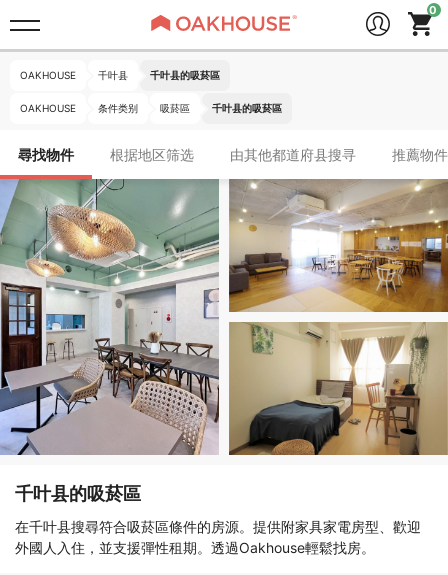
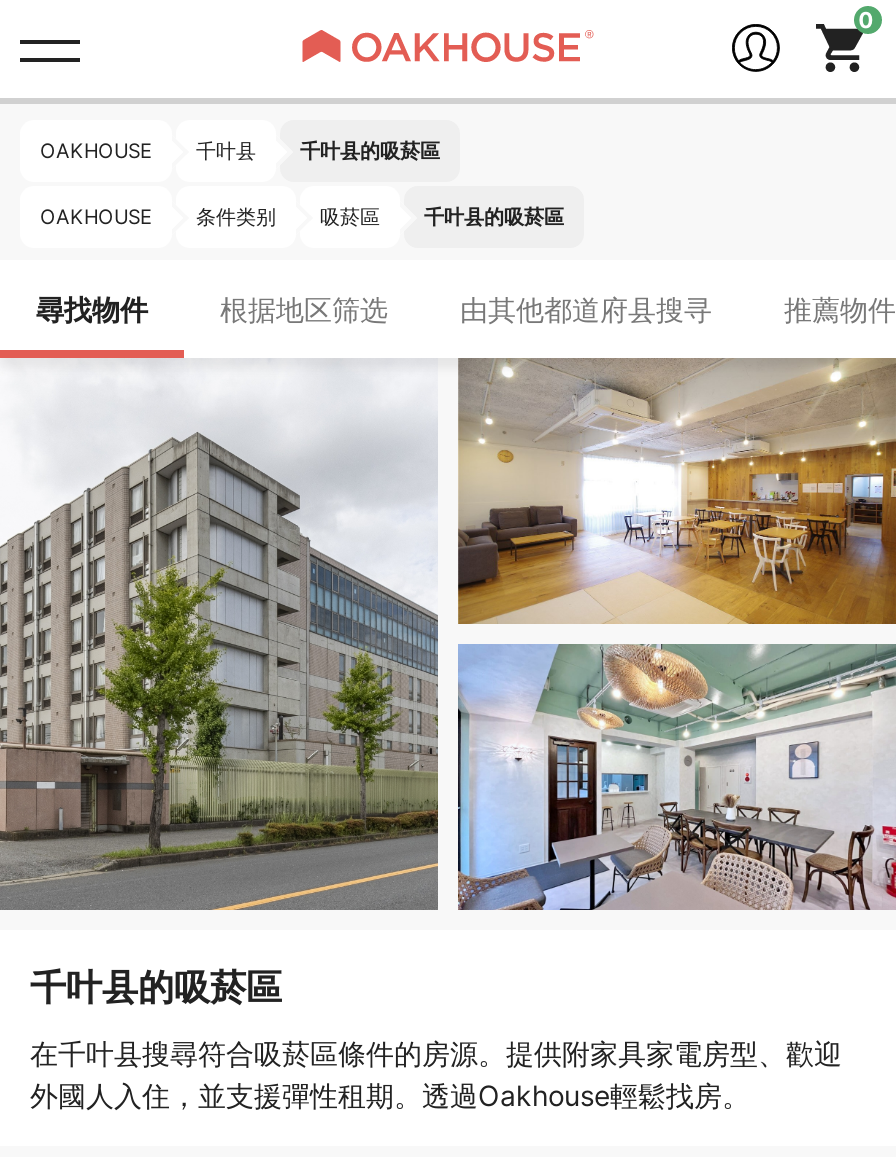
[3,178,220,455] [image] -> [6,356,438,910] [image]
[228,321,445,456] [image] -> [456,644,890,912] [image]

